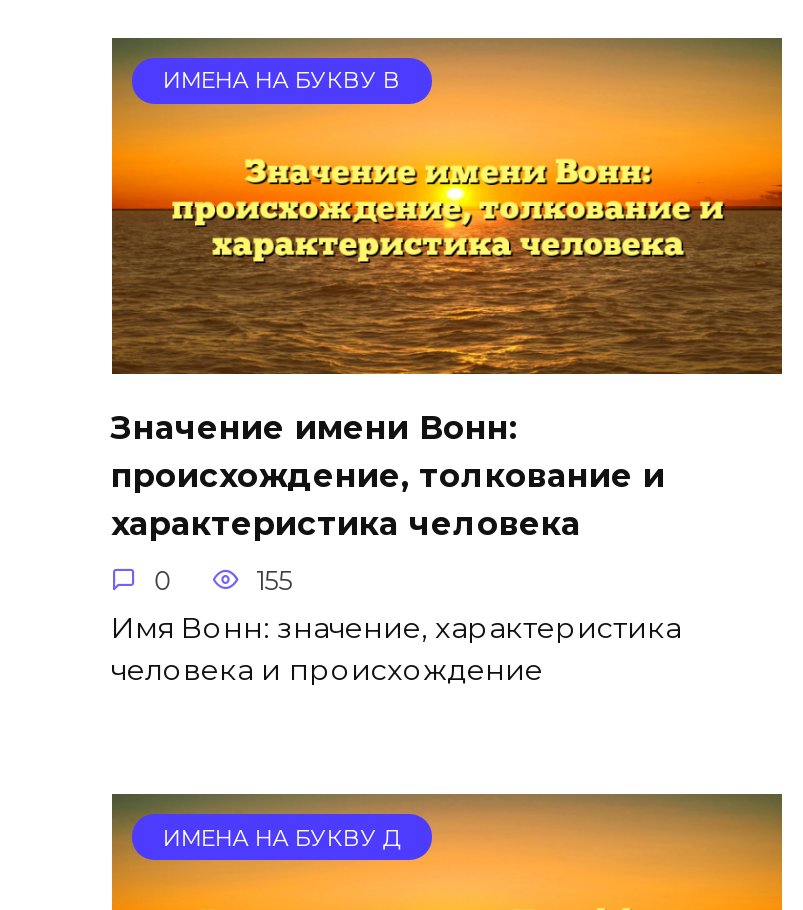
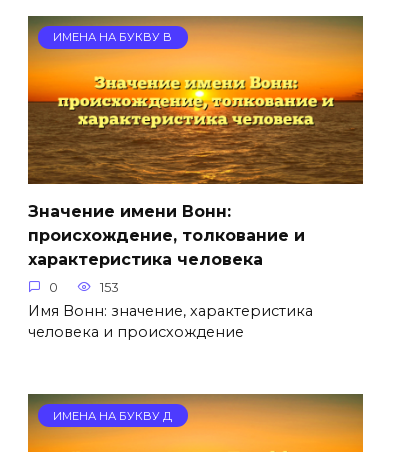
[256,566,292,596] 155 -> [100,280,119,295] 153

